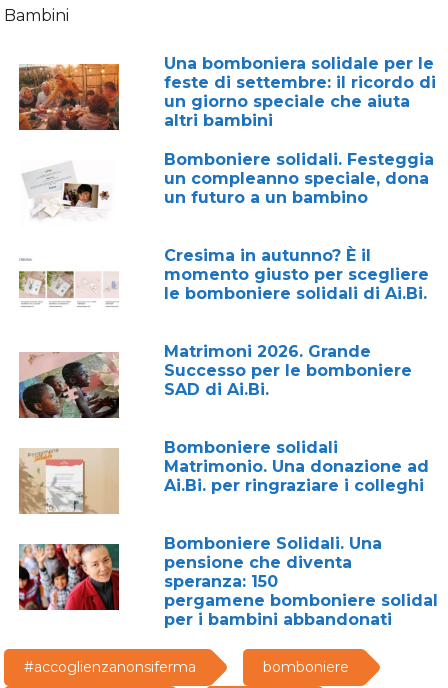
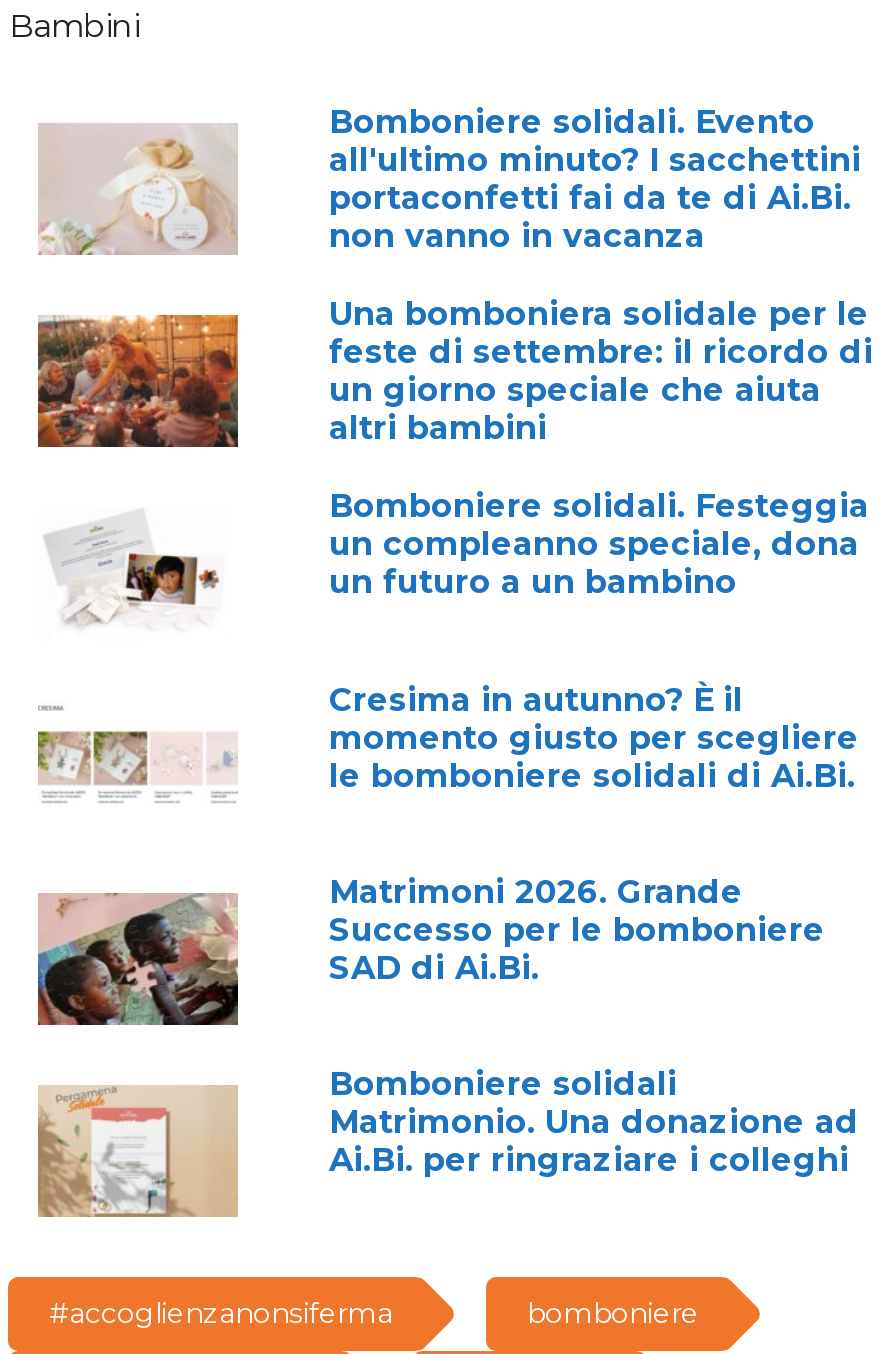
none -> [38,124,238,256] [image]
none -> [329,104,861,256] Bomboniere solidali. Evento | all'ultimo minuto? I sacchettini | portaconfetti fai da te di Ai.Bi. | non vanno in vacanza
moved [164,54,436,495] -> [329,296,873,1179]: Una bomboniera solidale per le | feste di settembre: il ricordo di | un giorno speciale che aiuta | ... | Matrimonio. Una donazione ad | Ai.Bi. per ringraziare i colleghi
[164,534,443,629] Bomboniere Solidali. Una | pensione che diventa | speranza: 150 | pergamene bomboniere solidali | per i bambini abbandonati -> none
[18,543,120,620] [image] -> none

